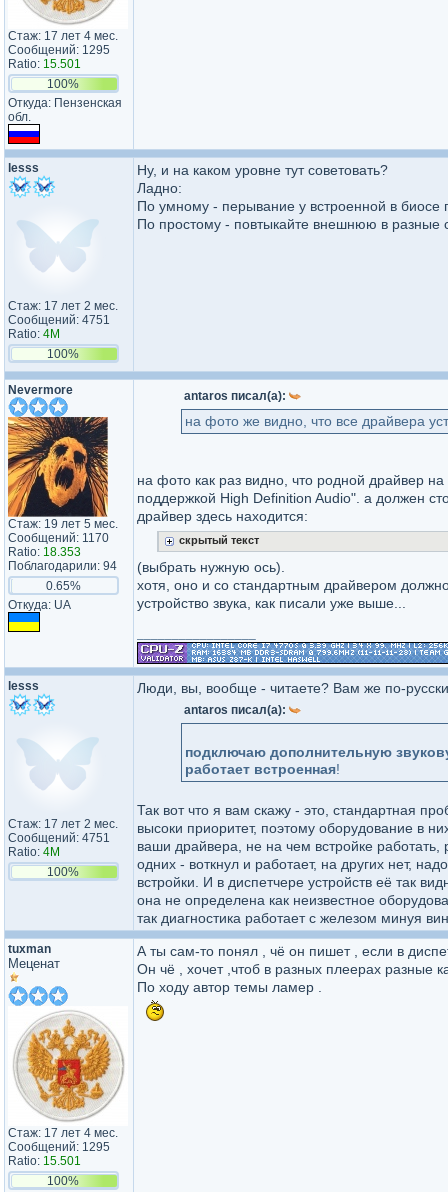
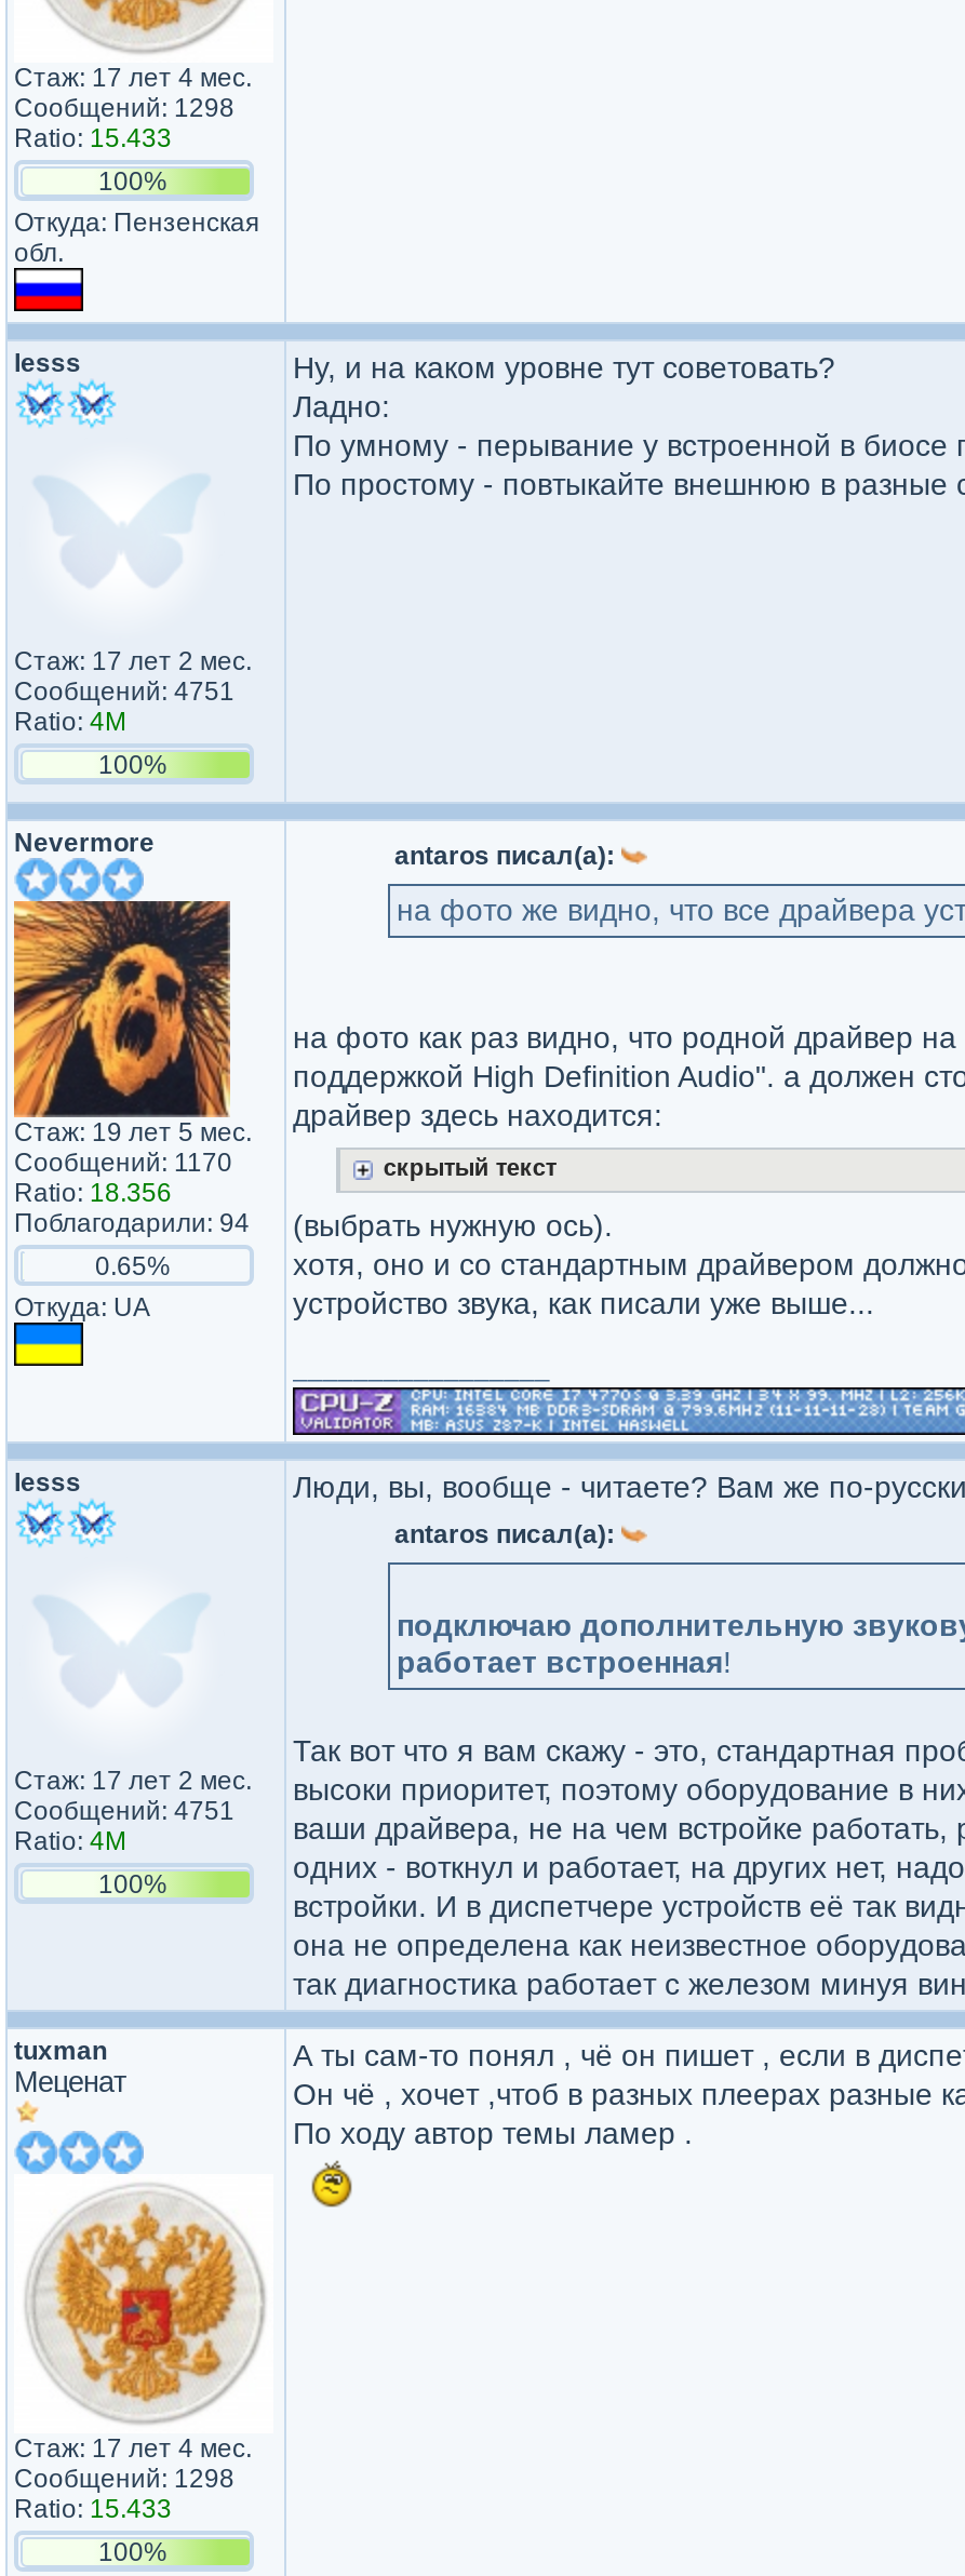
[8,43,110,57] Сообщений: 1295 -> [14,93,234,123] Сообщений: 1298
[8,57,81,71] Ratio: 15.501 -> [14,123,172,153] Ratio: 15.433
[8,545,81,559] Ratio: 18.353 -> [14,1178,172,1208] Ratio: 18.356
[8,1140,110,1154] Сообщений: 1295 -> [14,2464,234,2494] Сообщений: 1298
[8,1154,81,1168] Ratio: 15.501 -> [14,2494,172,2524] Ratio: 15.433

